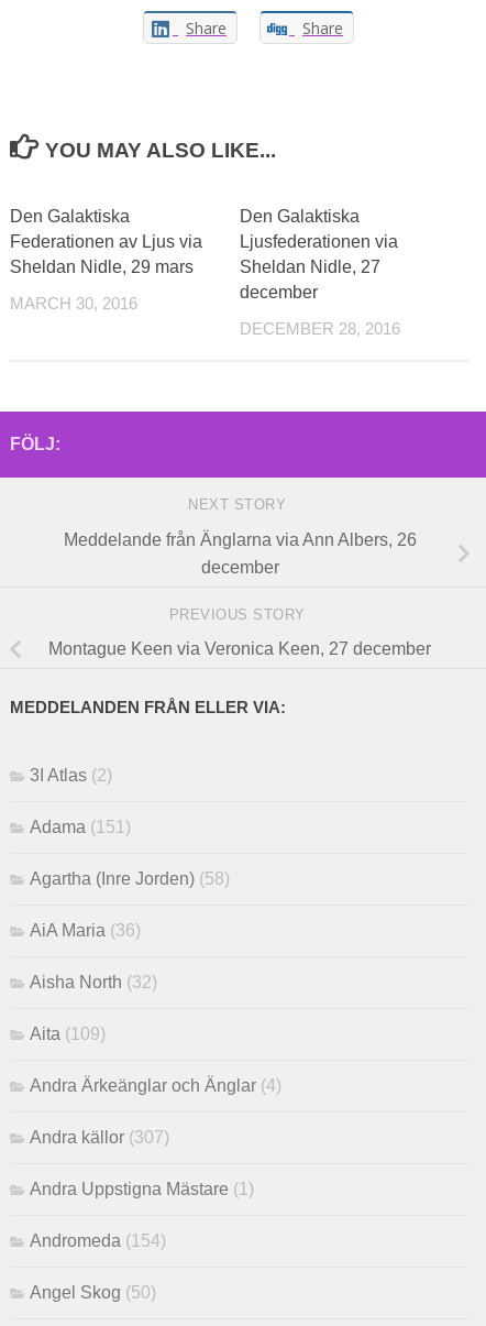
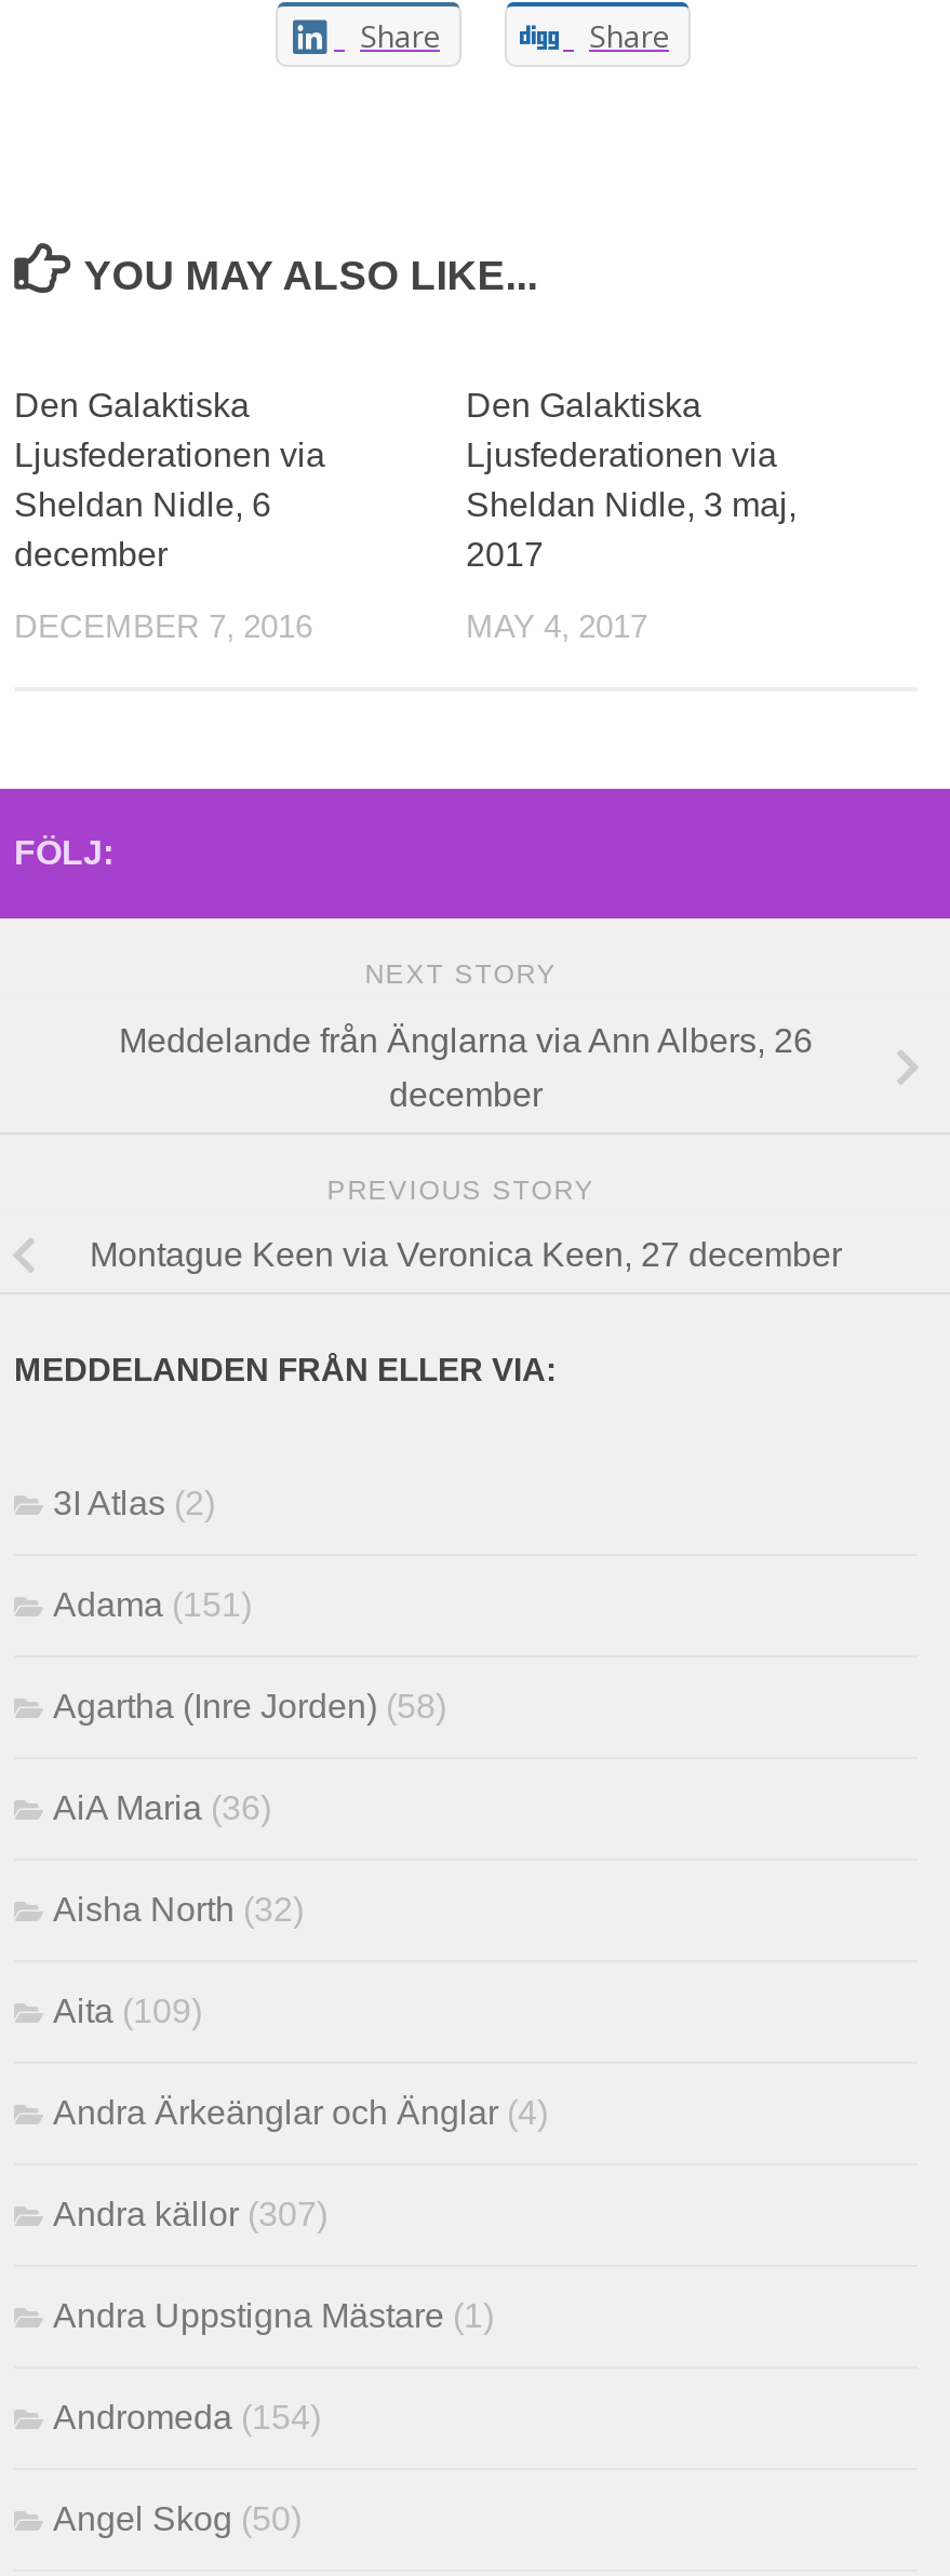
[10,233,202,277] Federationen av Ljus via | Sheldan Nidle, 29 mars -> [14,437,325,573] Ljusfederationen via | Sheldan Nidle, 6 | december
[240,258,380,302] Sheldan Nidle, 27 | december -> [466,487,797,573] Sheldan Nidle, 3 maj, | 2017
[10,295,137,313] MARCH 30, 2016 -> [14,610,312,645] DECEMBER 7, 2016
[240,321,400,338] DECEMBER 28, 2016 -> [466,610,647,645] MAY 4, 2017

